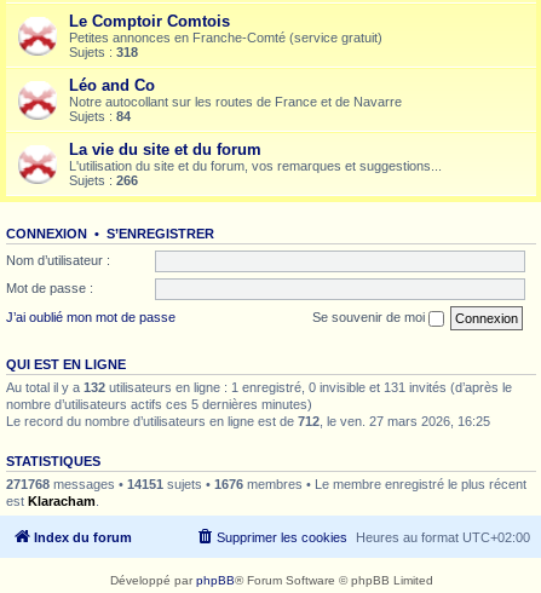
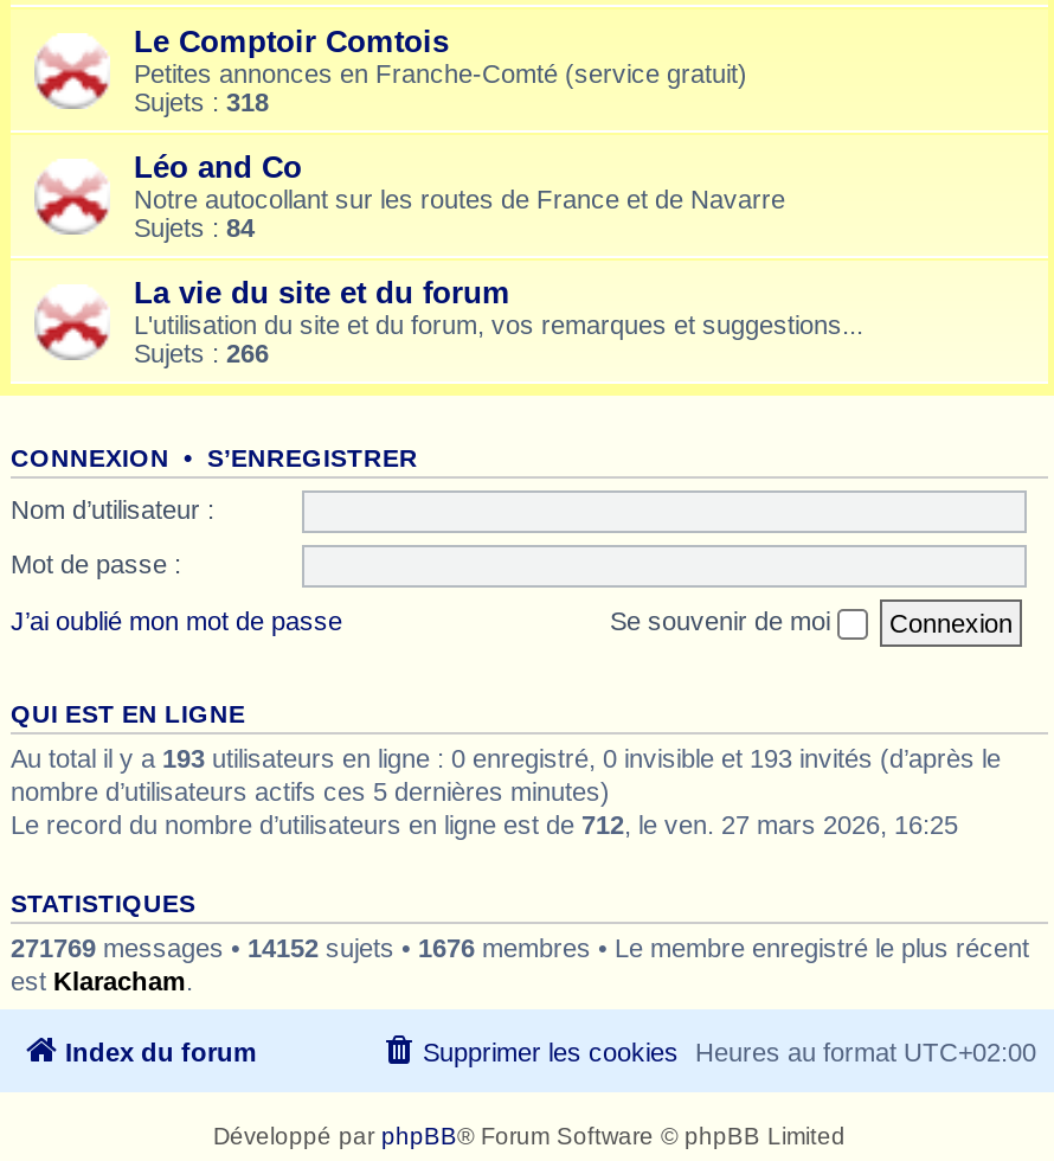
[6,379,512,394] Au total il y a 132 utilisateurs en ligne : 1 enregistré, 0 invisible et 131 invités (d’après le -> [11,743,1001,771] Au total il y a 193 utilisateurs en ligne : 0 enregistré, 0 invisible et 193 invités (d’après le
[6,476,526,491] 271768 messages • 14151 sujets • 1676 membres • Le membre enregistré le plus récent -> [11,932,1029,961] 271769 messages • 14152 sujets • 1676 membres • Le membre enregistré le plus récent

